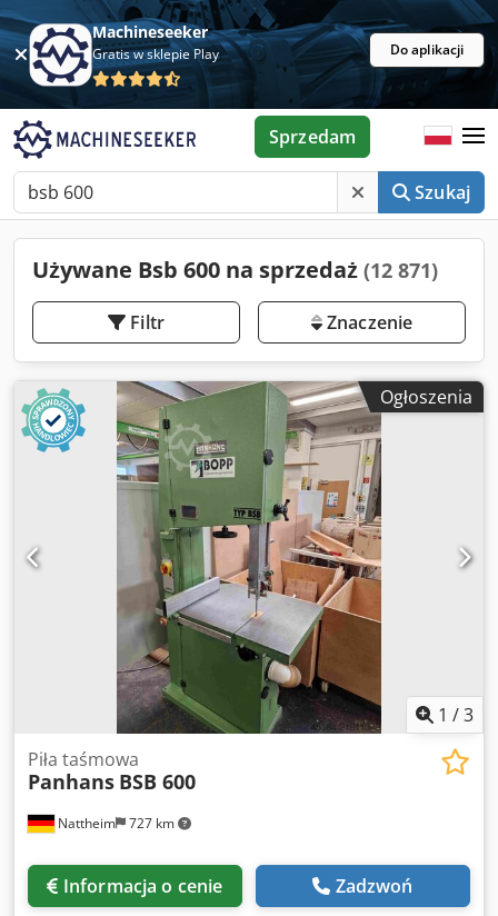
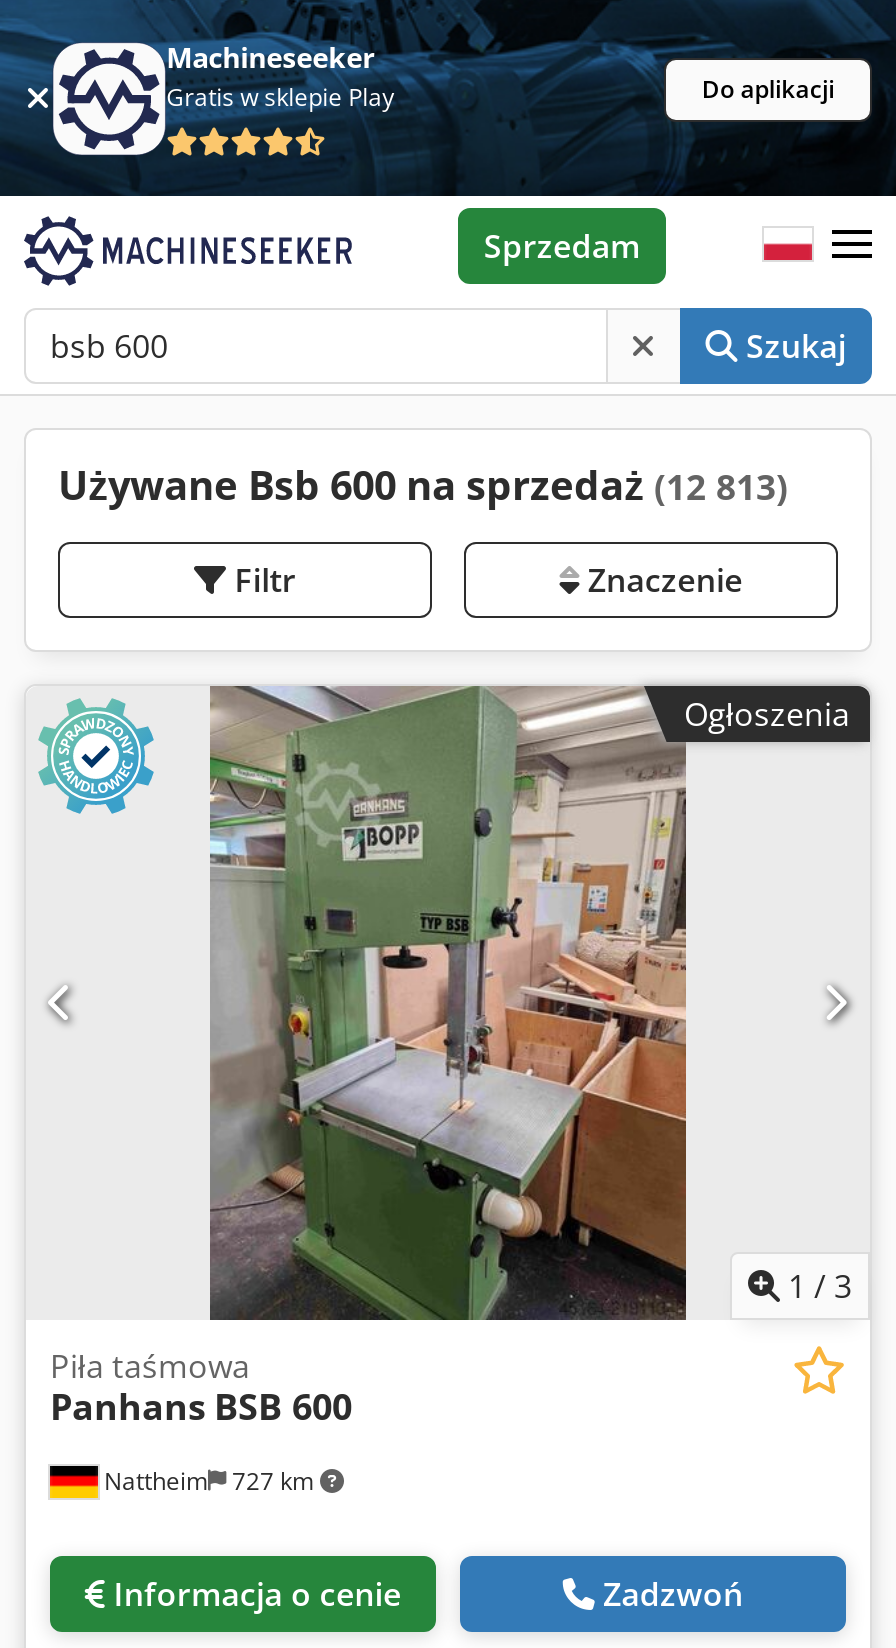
[32,255,438,285] Używane Bsb 600 na sprzedaż (12 871) -> [58,458,788,512] Używane Bsb 600 na sprzedaż (12 813)

